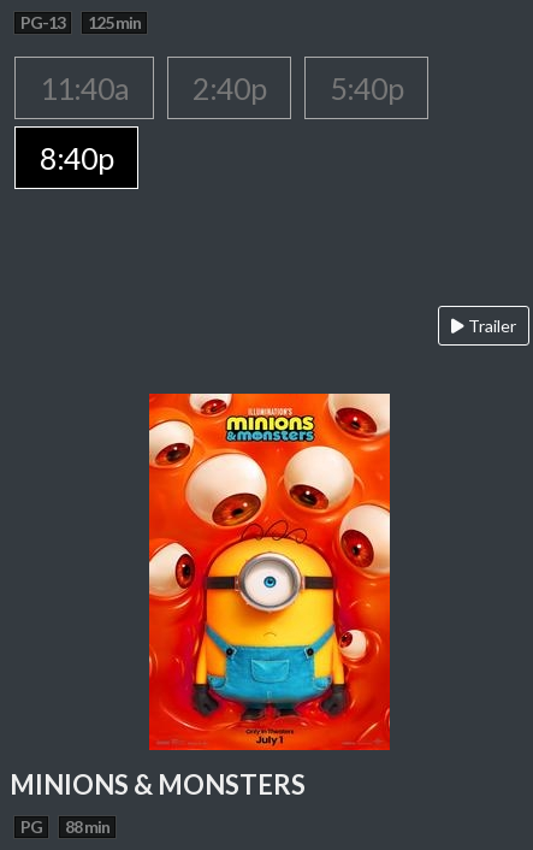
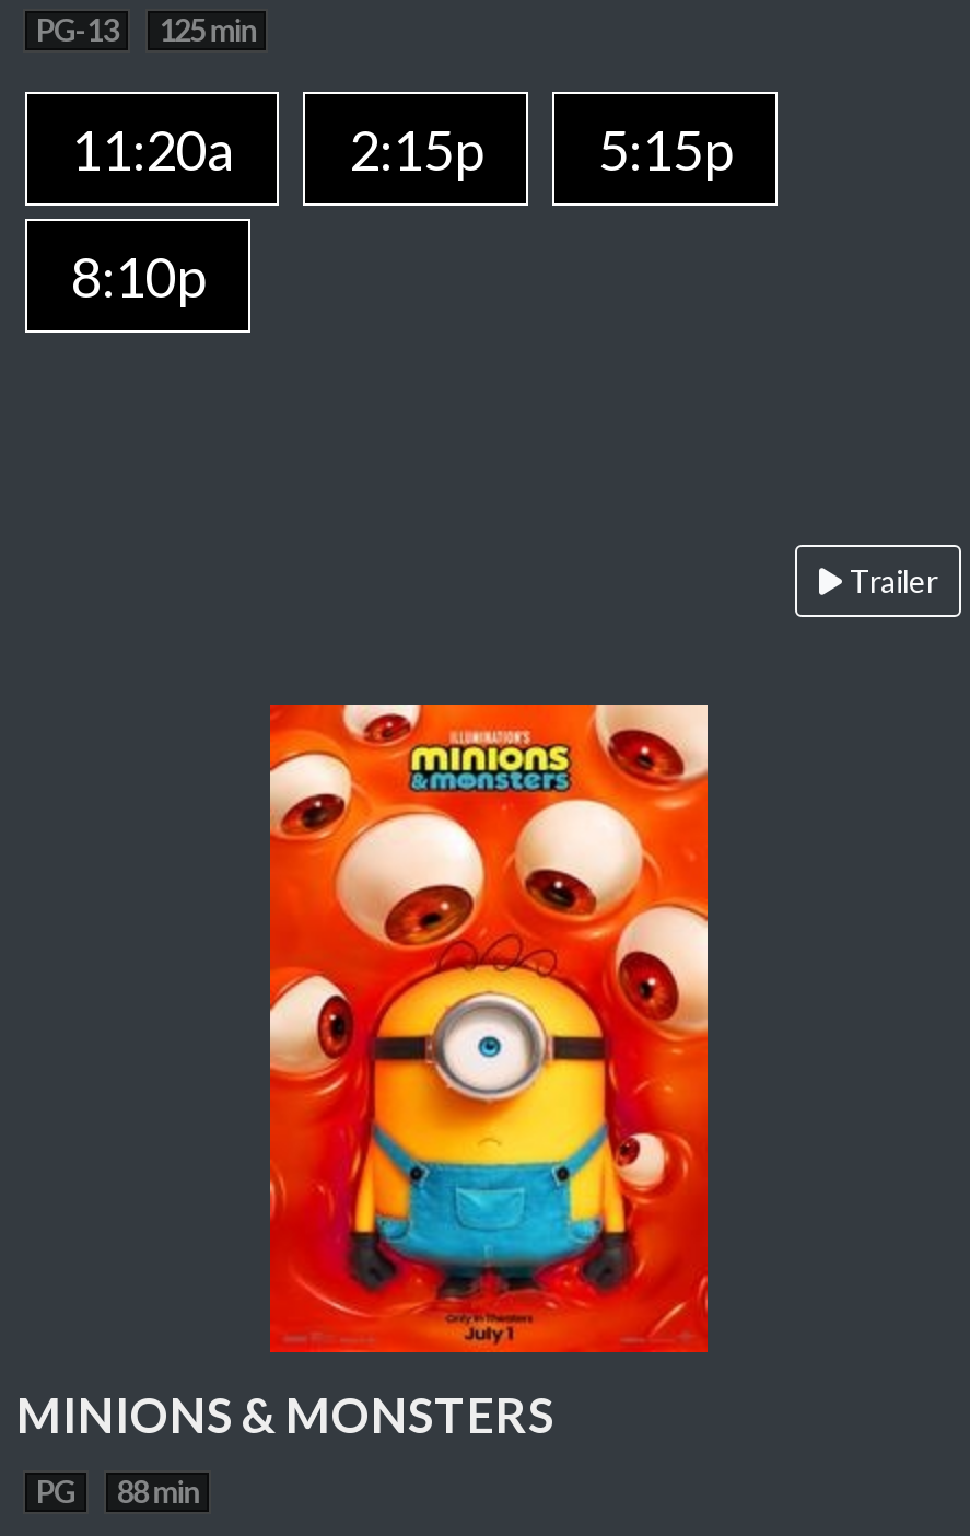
[40,70,403,106] 11:40a | 2:40p | 5:40p -> [71,116,732,182] 11:20a | 2:15p | 5:15p
[40,140,113,176] 8:40p -> [71,243,204,309] 8:10p

